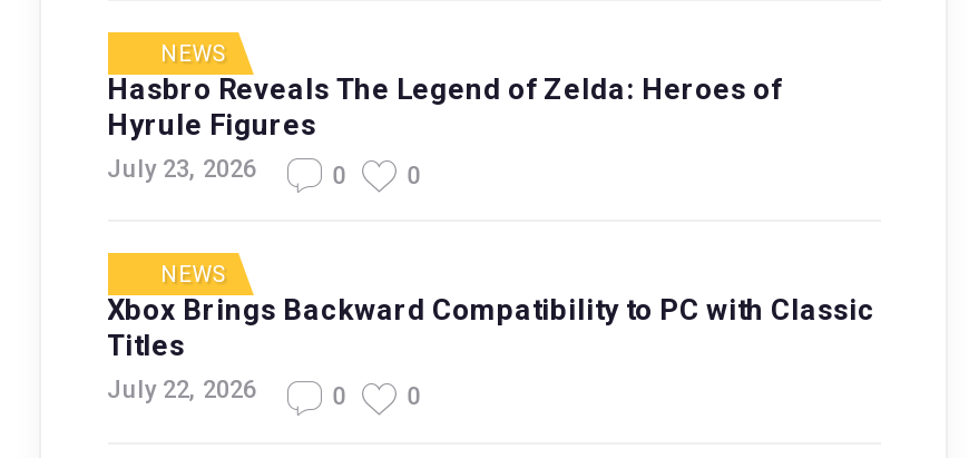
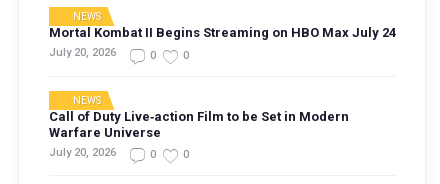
[107,72,782,183] Hasbro Reveals The Legend of Zelda: Heroes of | Hyrule Figures | July 23, 2026 -> [48,25,395,59] Mortal Kombat II Begins Streaming on HBO Max July 24 | July 20, 2026
[107,294,875,405] Xbox Brings Backward Compatibility to PC with Classic | Titles | July 22, 2026 -> [48,109,348,159] Call of Duty Live‑action Film to be Set in Modern | Warfare Universe | July 20, 2026

